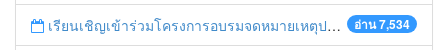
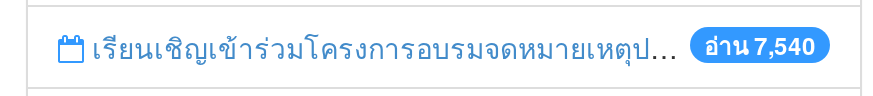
[354,15,410,33] อ่าน 7,534 -> [704,27,816,63] อ่าน 7,540

